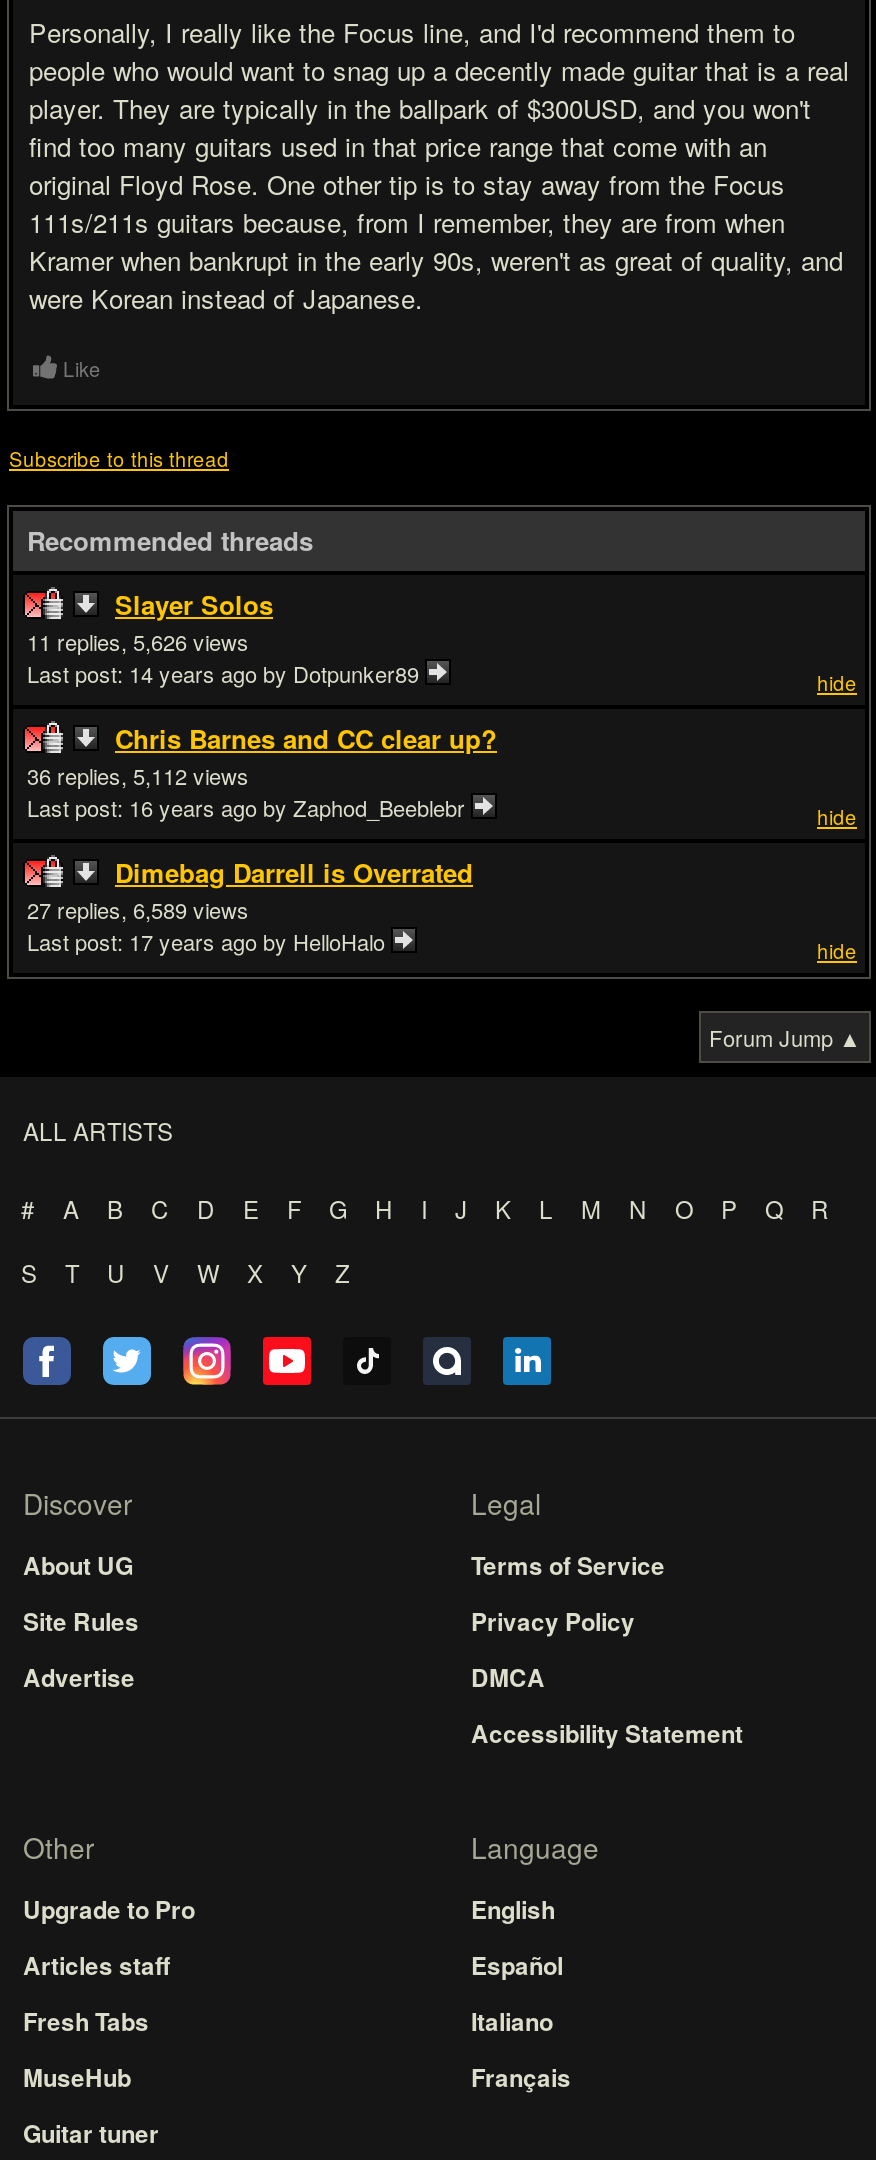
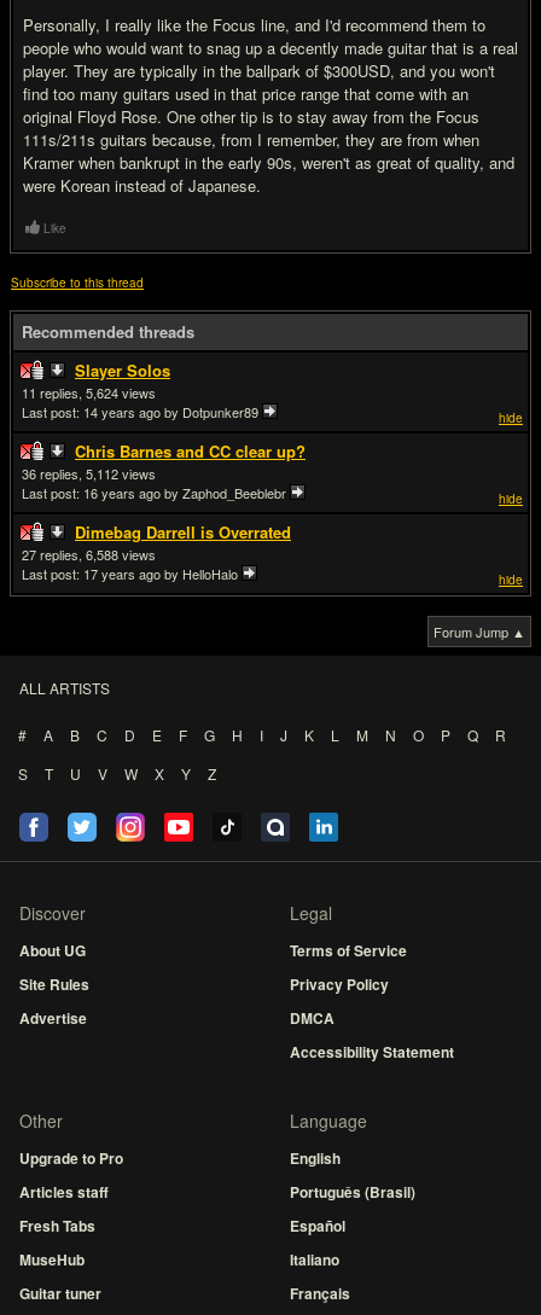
[133,625,187,657] 5,626 -> [86,383,118,402] 5,624
[133,893,187,925] 6,589 -> [86,545,118,564] 6,588
moved [471,1947,571,2095] -> [290,1215,350,1304]: Español | Italiano | Français
none -> [290,1181,415,1203] Português (Brasil)

